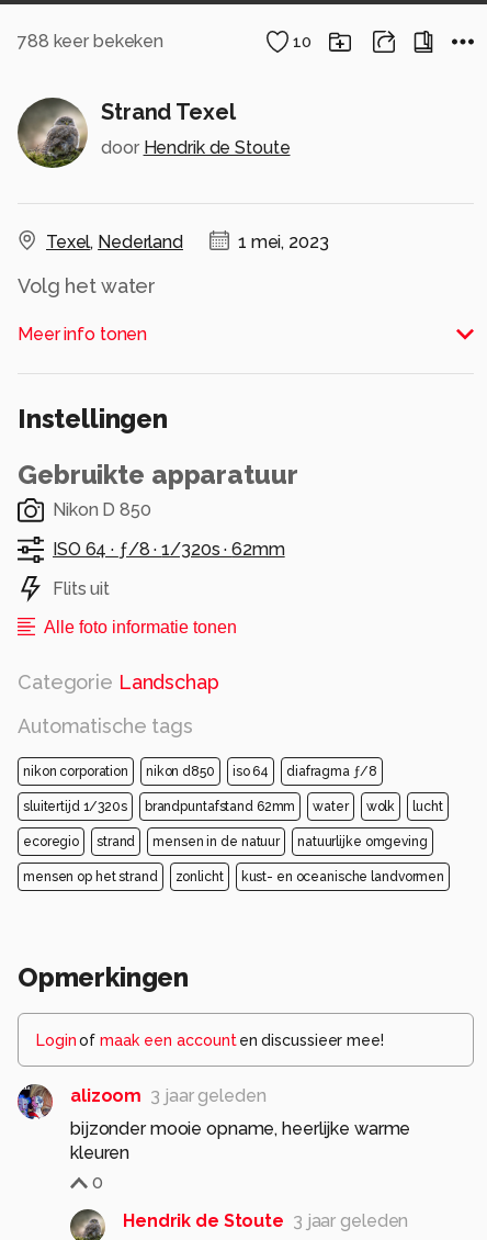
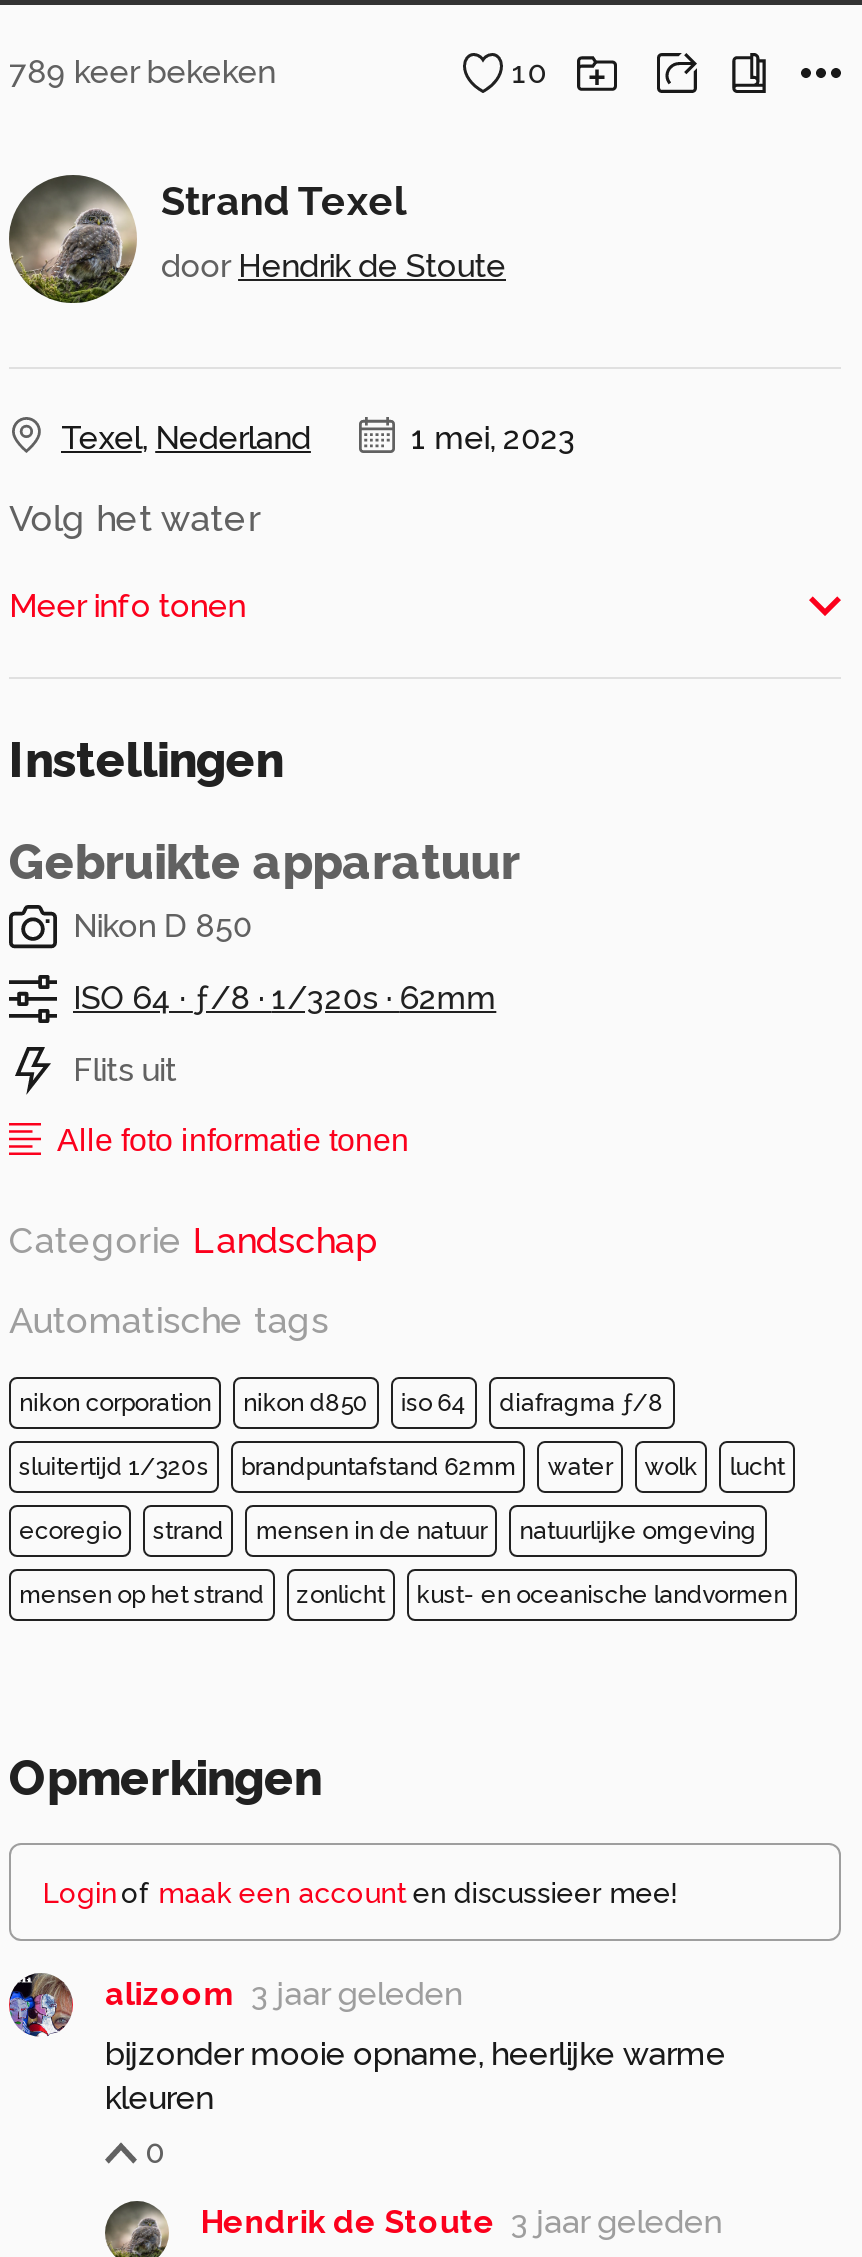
[18,31,164,52] 788 keer bekeken -> [9,54,275,92] 789 keer bekeken

